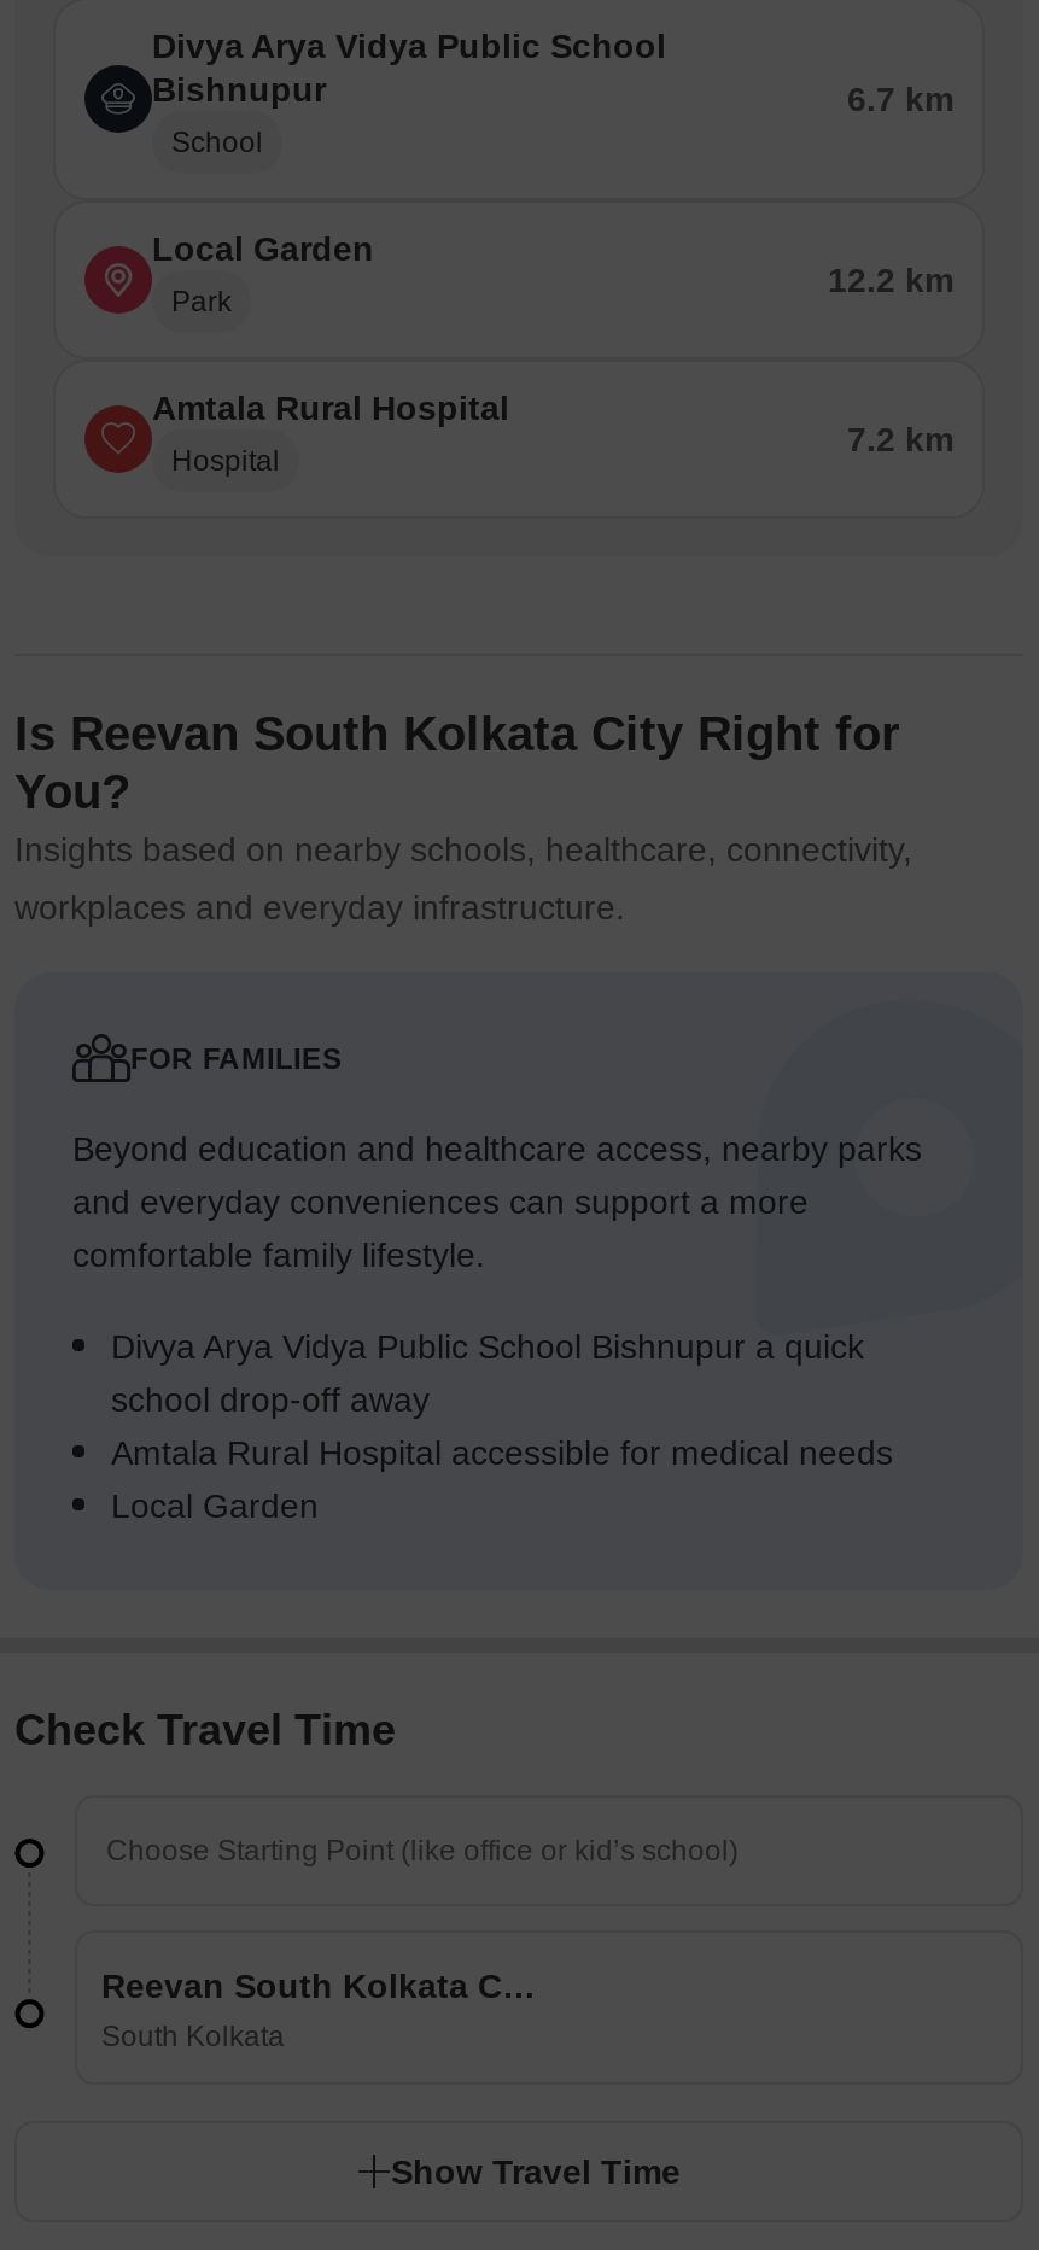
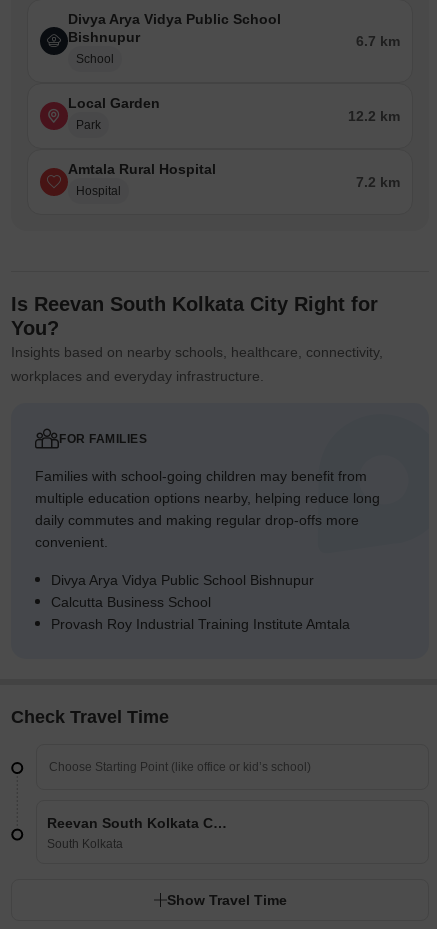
[72,1130,922,1275] Beyond education and healthcare access, nearby parks | and everyday conveniences can support a more | comfortable family lifestyle. -> [35,468,380,550] Families with school-going children may benefit from | multiple education options nearby, helping reduce long | daily commutes and making regular drop-offs more | convenient.
[111,1328,893,1526] Divya Arya Vidya Public School Bishnupur a quick | school drop-off away | Amtala Rural Hospital accessible for medical needs | Local Garden -> [51,572,350,632] Divya Arya Vidya Public School Bishnupur | Calcutta Business School | Provash Roy Industrial Training Institute Amtala

